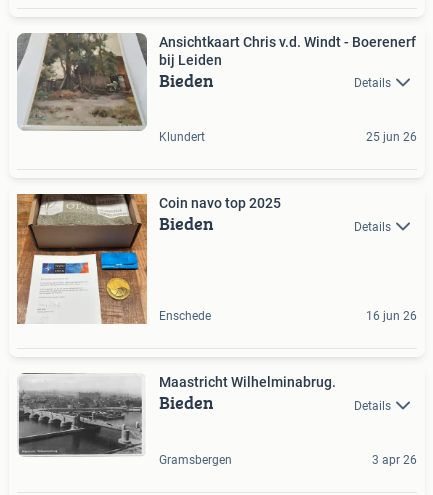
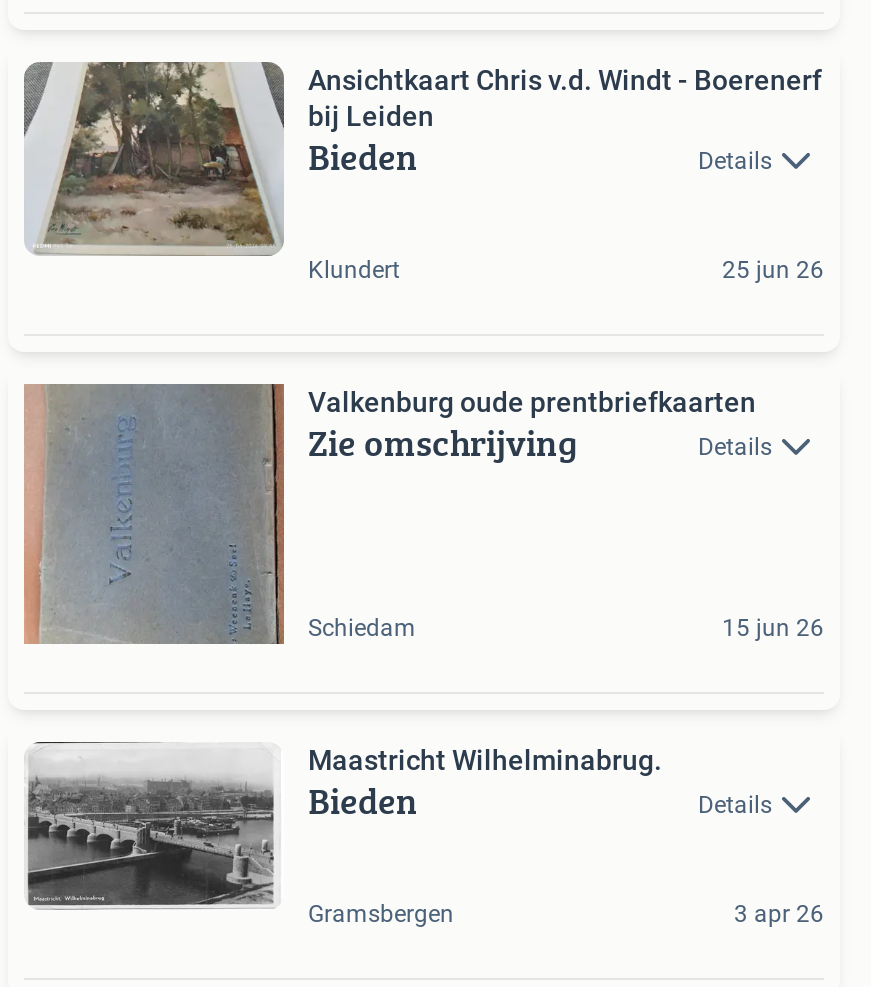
[17,193,281,324] [image] | Coin navo top 2025 | Bieden -> [24,383,756,645] [image] | Valkenburg oude prentbriefkaarten | Zie omschrijving
[159,309,417,323] Enschede | 16 jun 26 -> [308,614,824,642] Schiedam | 15 jun 26

